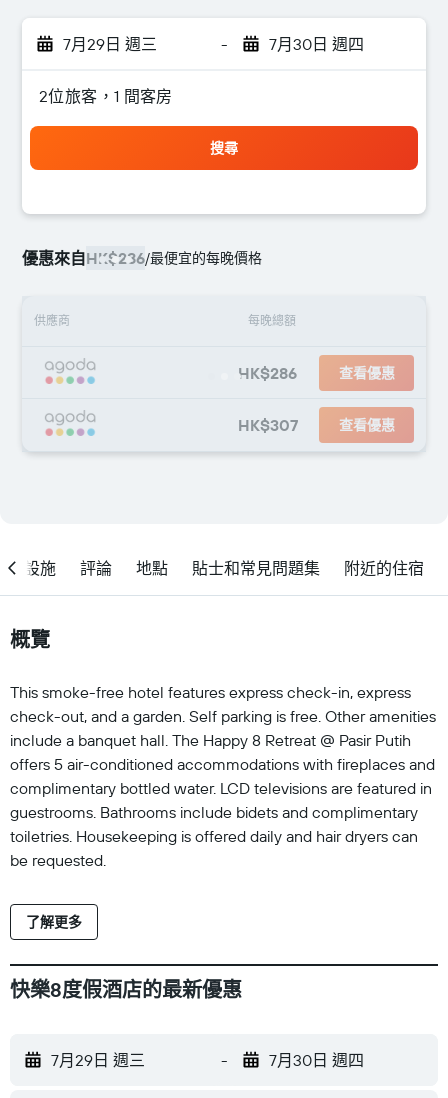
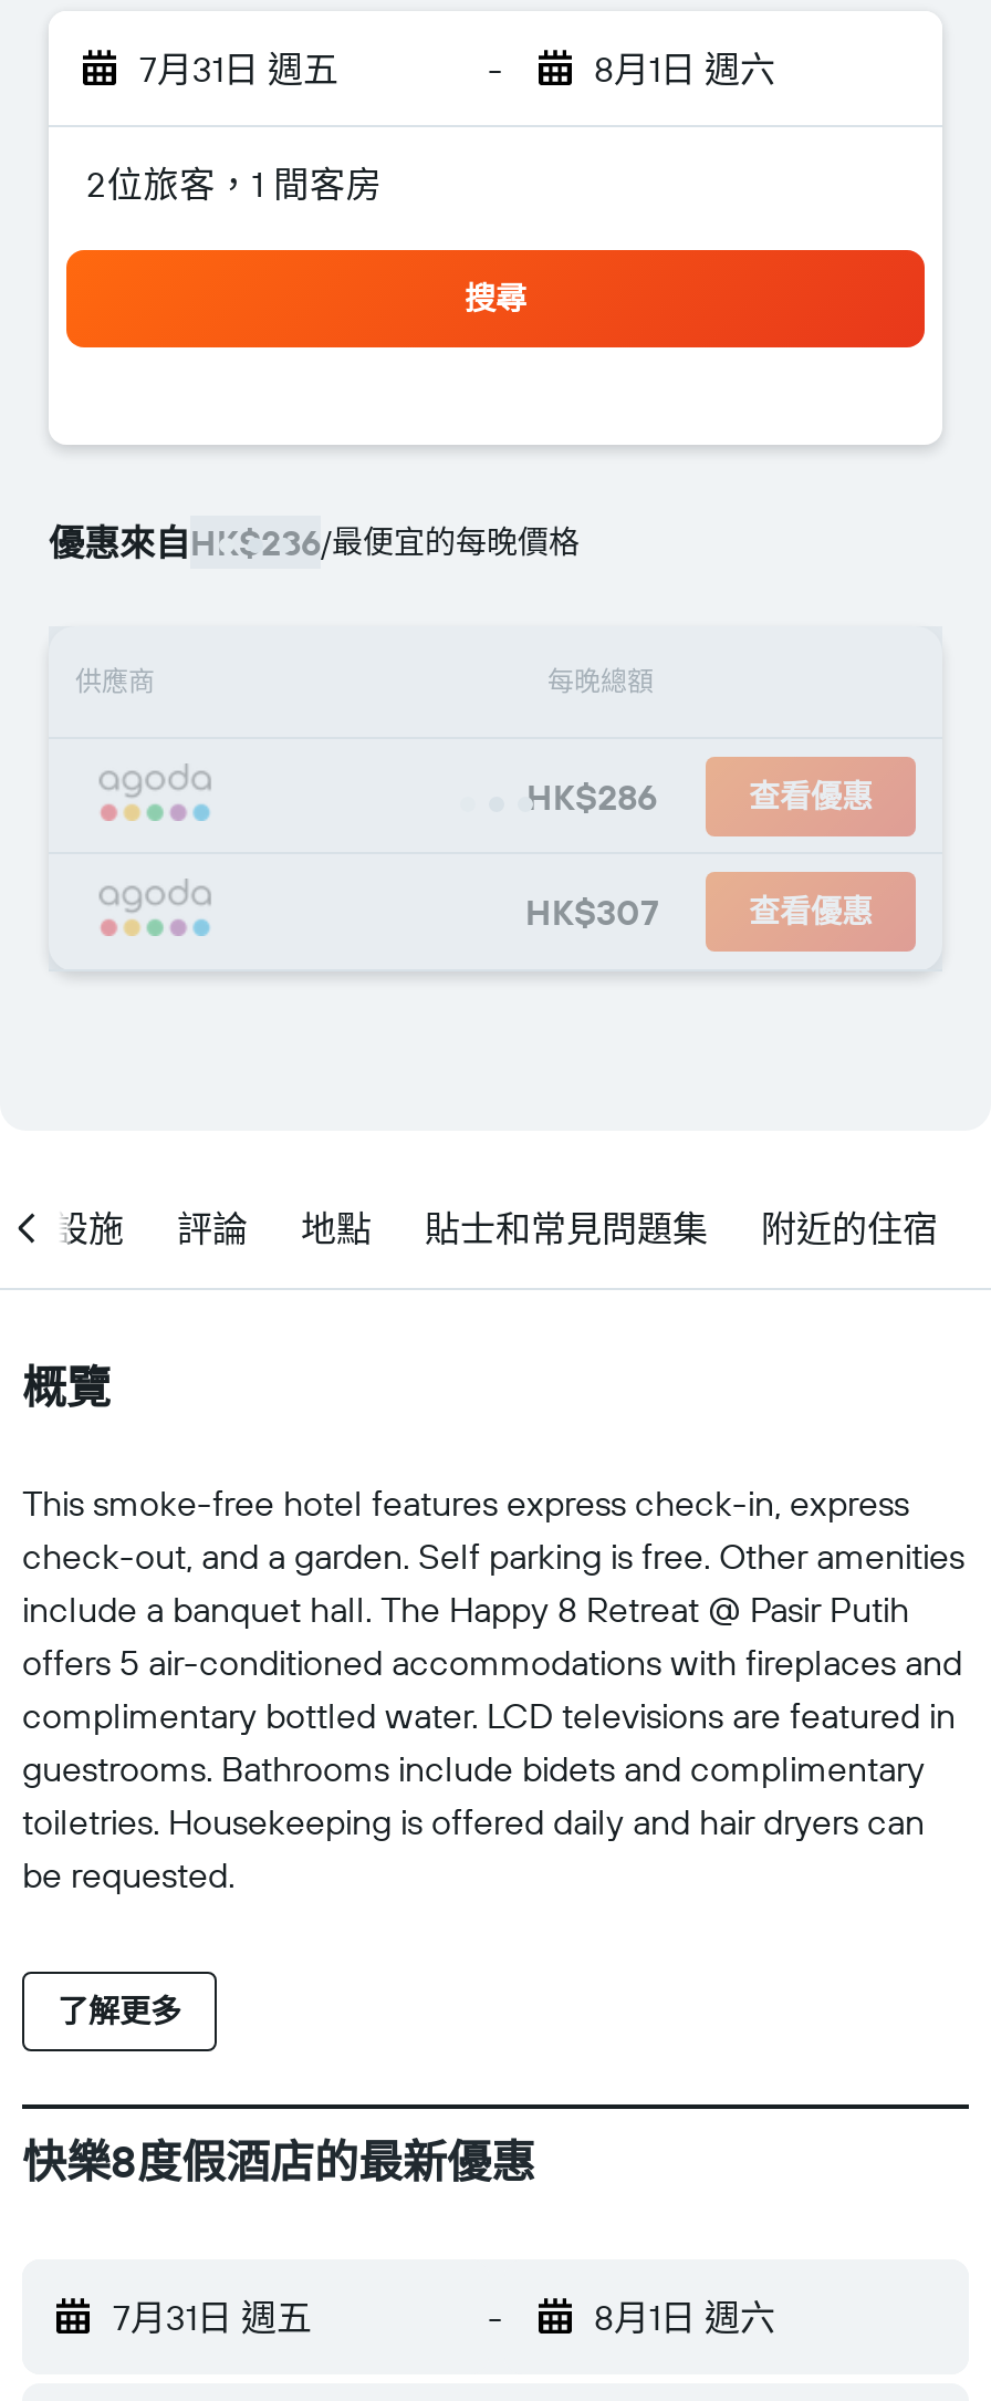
[63,34,157,54] 7月29日 週三 -> [139,46,338,91] 7月31日 週五
[268,34,363,54] 7月30日 週四 -> [594,46,775,91] 8月1日 週六
[51,1050,145,1070] 7月29日 週三 -> [113,2295,312,2339] 7月31日 週五
[268,1050,363,1070] 7月30日 週四 -> [594,2295,775,2339] 8月1日 週六

